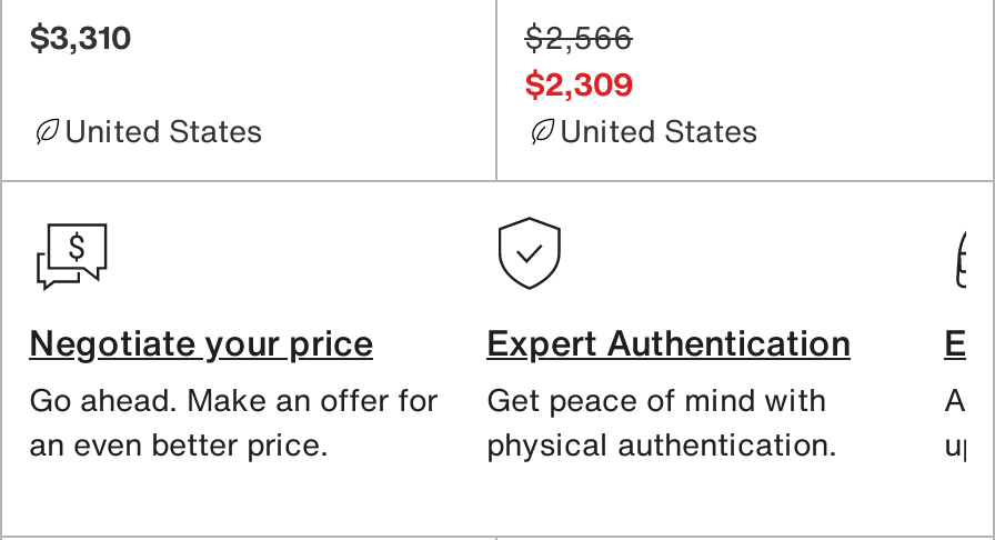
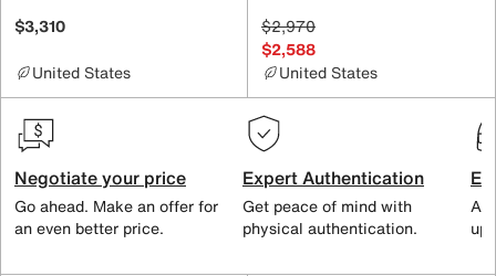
[524,14,633,61] $2,566 -> [261,15,316,38] $2,970
[524,61,633,108] $2,309 -> [261,38,316,61] $2,588

